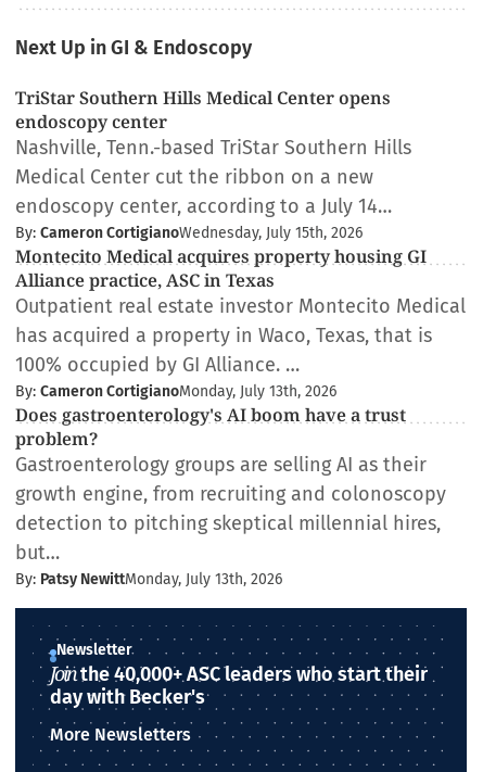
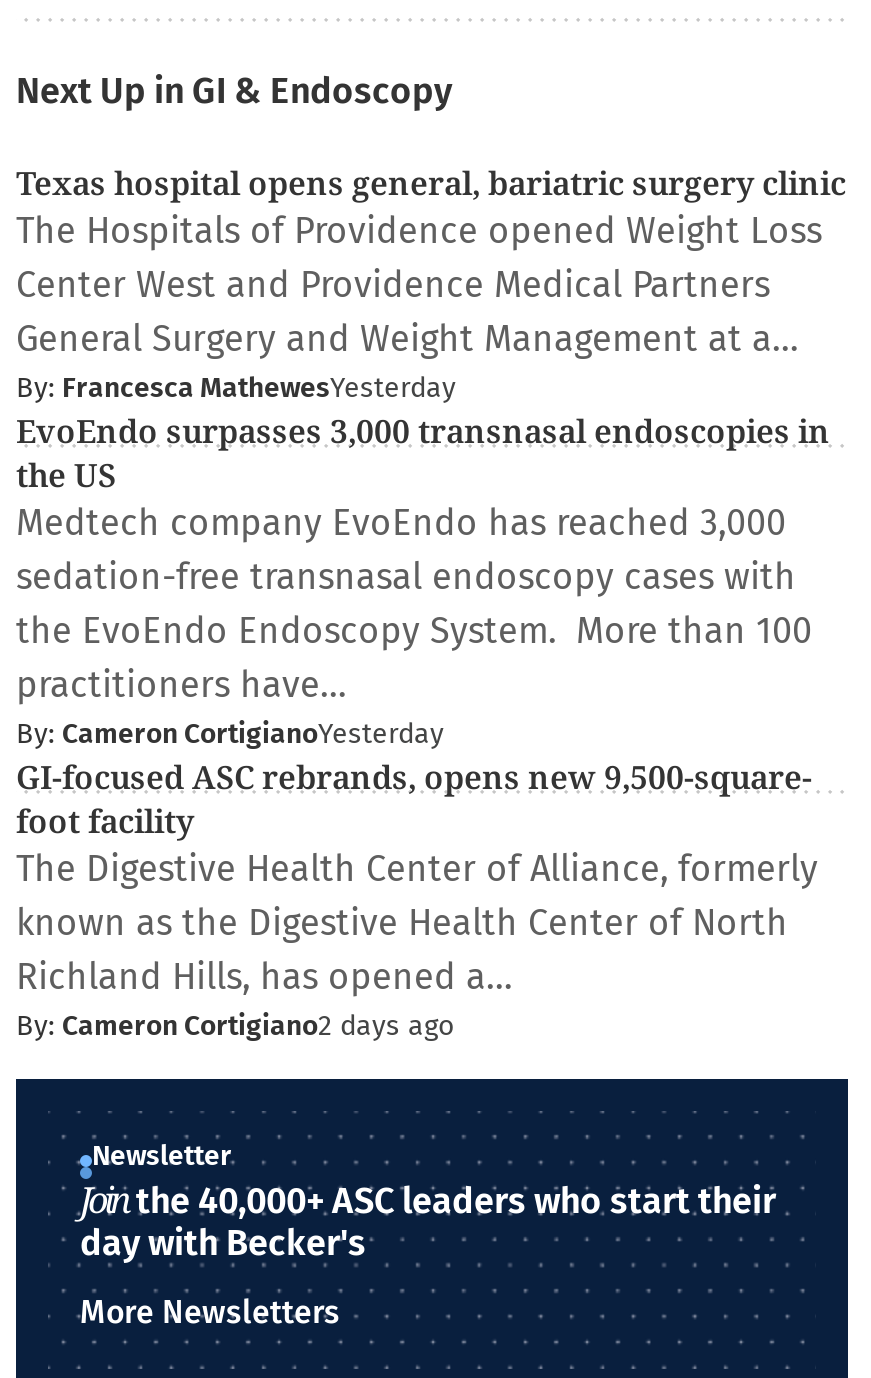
[15,86,466,589] TriStar Southern Hills Medical Center opens | endoscopy center | Nashville, Tenn.-based TriStar Southern Hills | Medical Center cut the ribbon on a new | endoscopy center, according to a July 14… | By: Cameron CortigianoWednesday, July 15th, 2026 | Montecito Medical acquires property housing GI | Alliance practice, ASC in Texas | Outpatient real estate investor Montecito Medical | has acquired a property in Waco, Texas, that is | 100% occupied by GI Alliance. … | By: Cameron CortigianoMonday, July 13th, 2026 | Does gastroenterology's AI boom have a trust | problem? | Gastroenterology groups are selling AI as their | growth engine, from recruiting and colonoscopy | detection to pitching skeptical millennial hires, | but… | By: Patsy NewittMonday, July 13th, 2026 -> [16,161,846,1043] Texas hospital opens general, bariatric surgery clinic | The Hospitals of Providence opened Weight Loss | Center West and Providence Medical Partners | General Surgery and Weight Management at a… | By: Francesca MathewesYesterday | EvoEndo surpasses 3,000 transnasal endoscopies in | the US | Medtech company EvoEndo has reached 3,000 | sedation-free transnasal endoscopy cases with | the EvoEndo Endoscopy System. More than 100 | practitioners have… | By: Cameron CortigianoYesterday | GI-focused ASC rebrands, opens new 9,500-square- | foot facility | The Digestive Health Center of Alliance, formerly | known as the Digestive Health Center of North | Richland Hills, has opened a… | By: Cameron Cortigiano2 days ago

